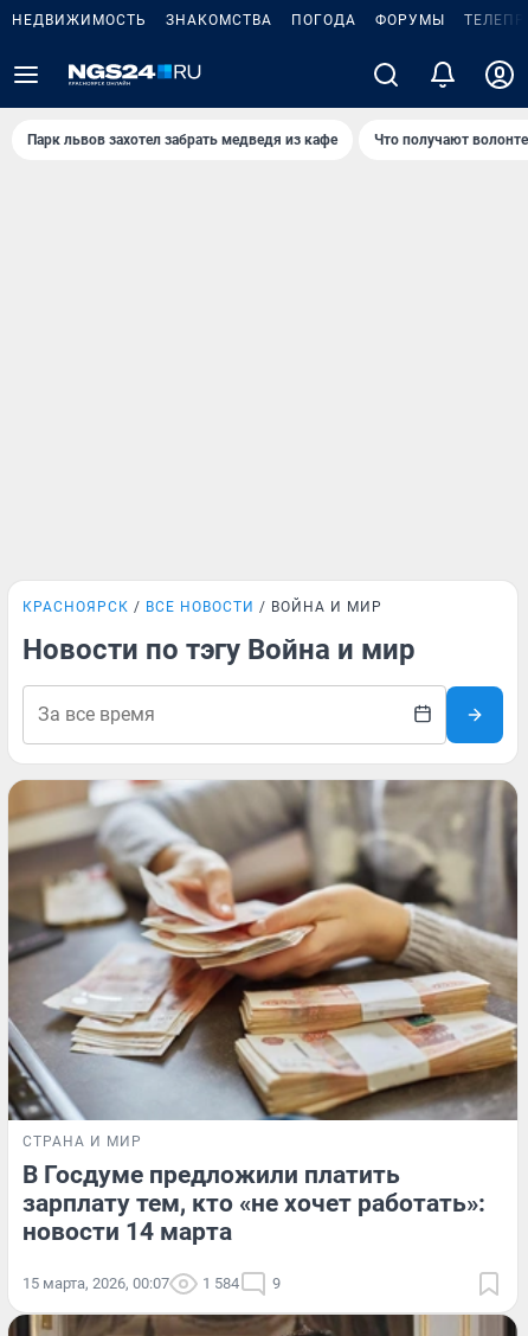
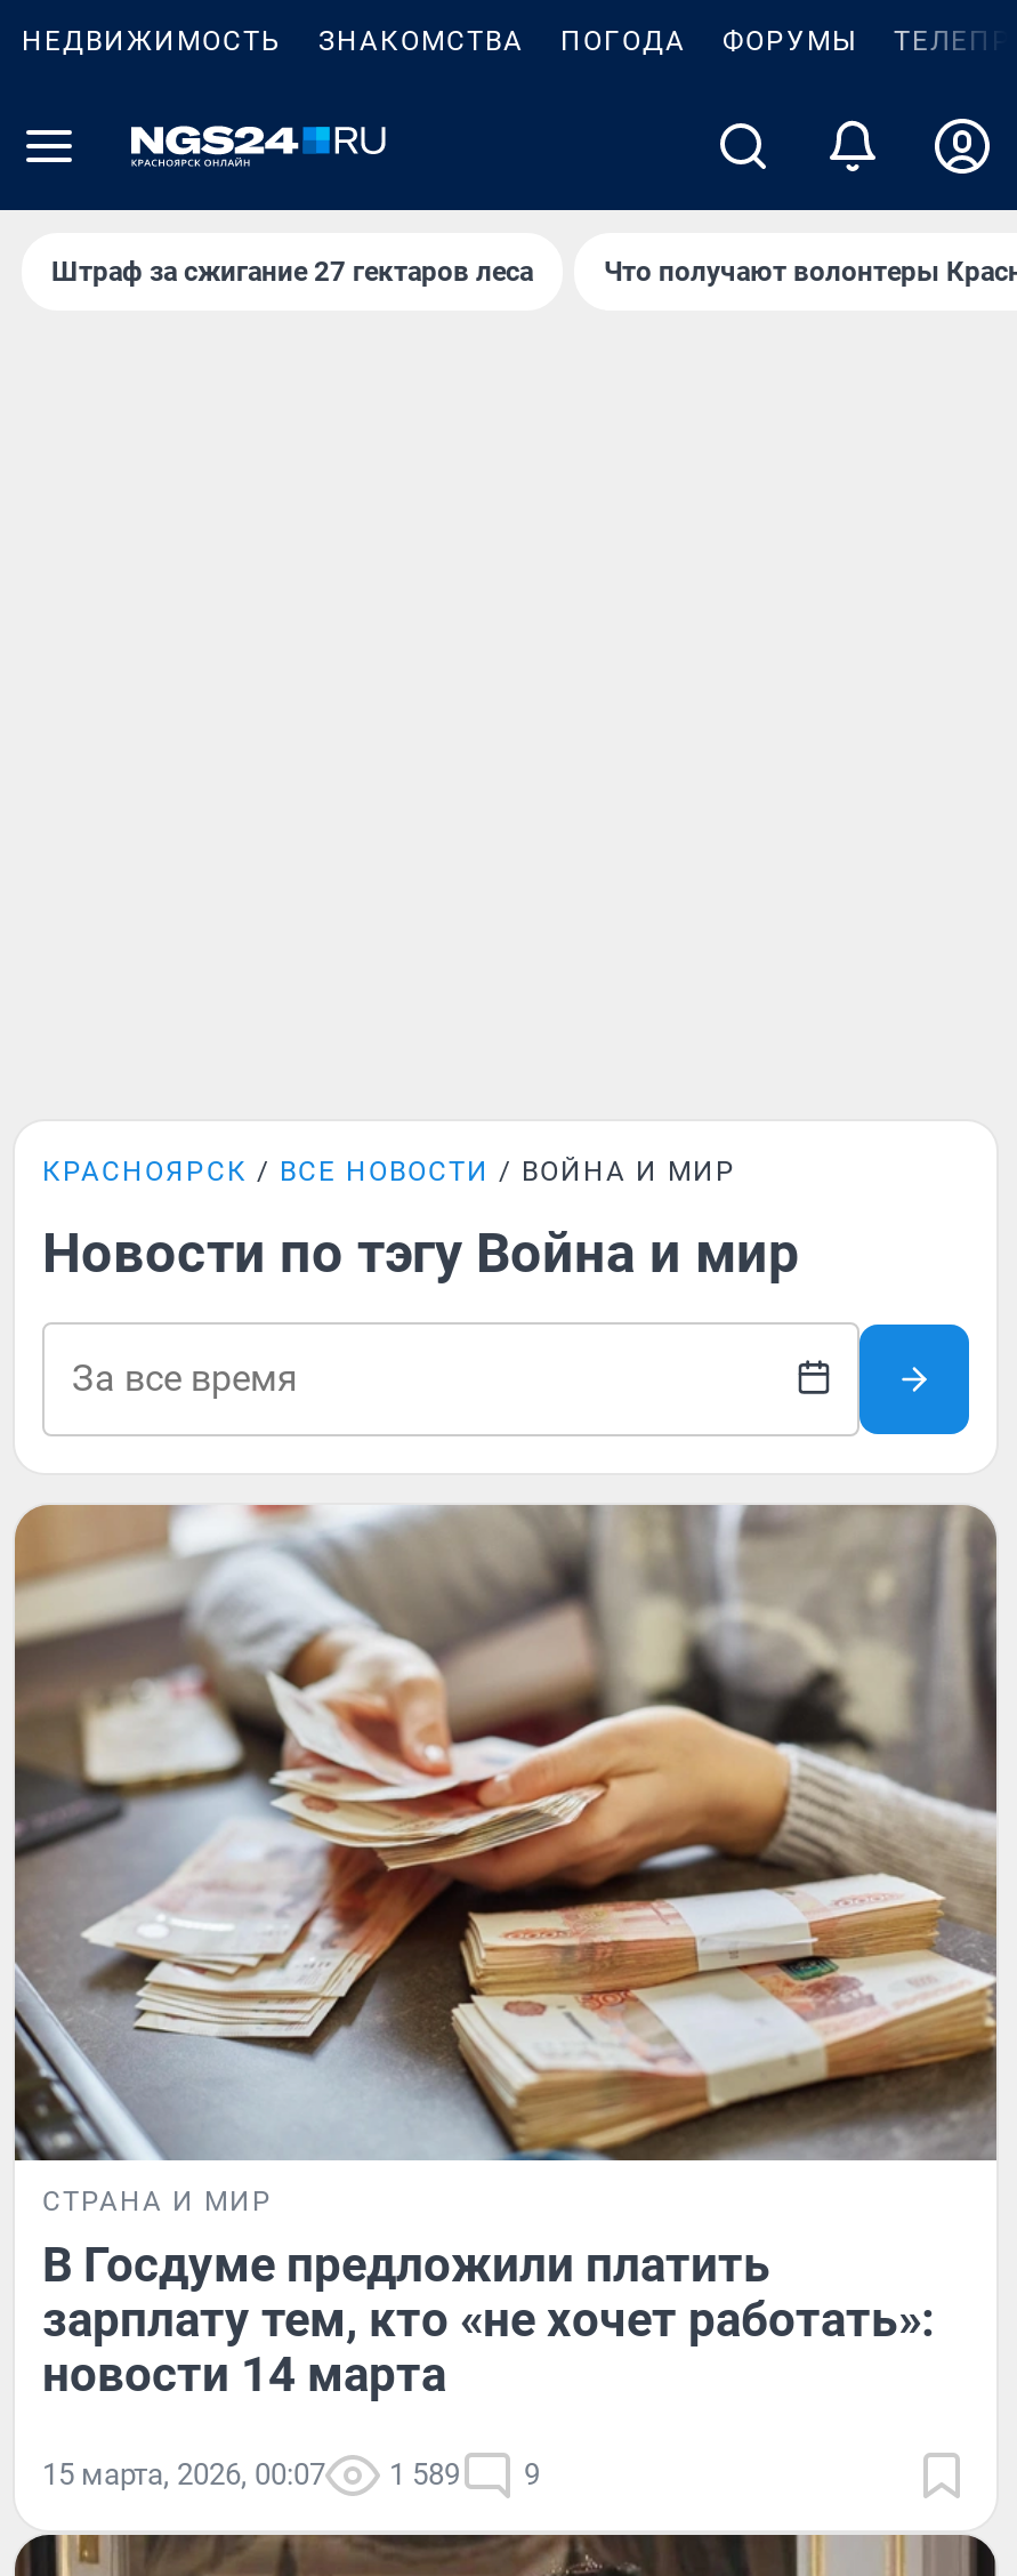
[27,132,337,148] Парк львов захотел забрать медведя из кафе -> [51,256,533,288] Штраф за сжигание 27 гектаров леса
[22,1274,281,1292] 15 марта, 2026, 00:07 1 584 9 -> [42,2457,540,2491] 15 марта, 2026, 00:07 1 589 9

